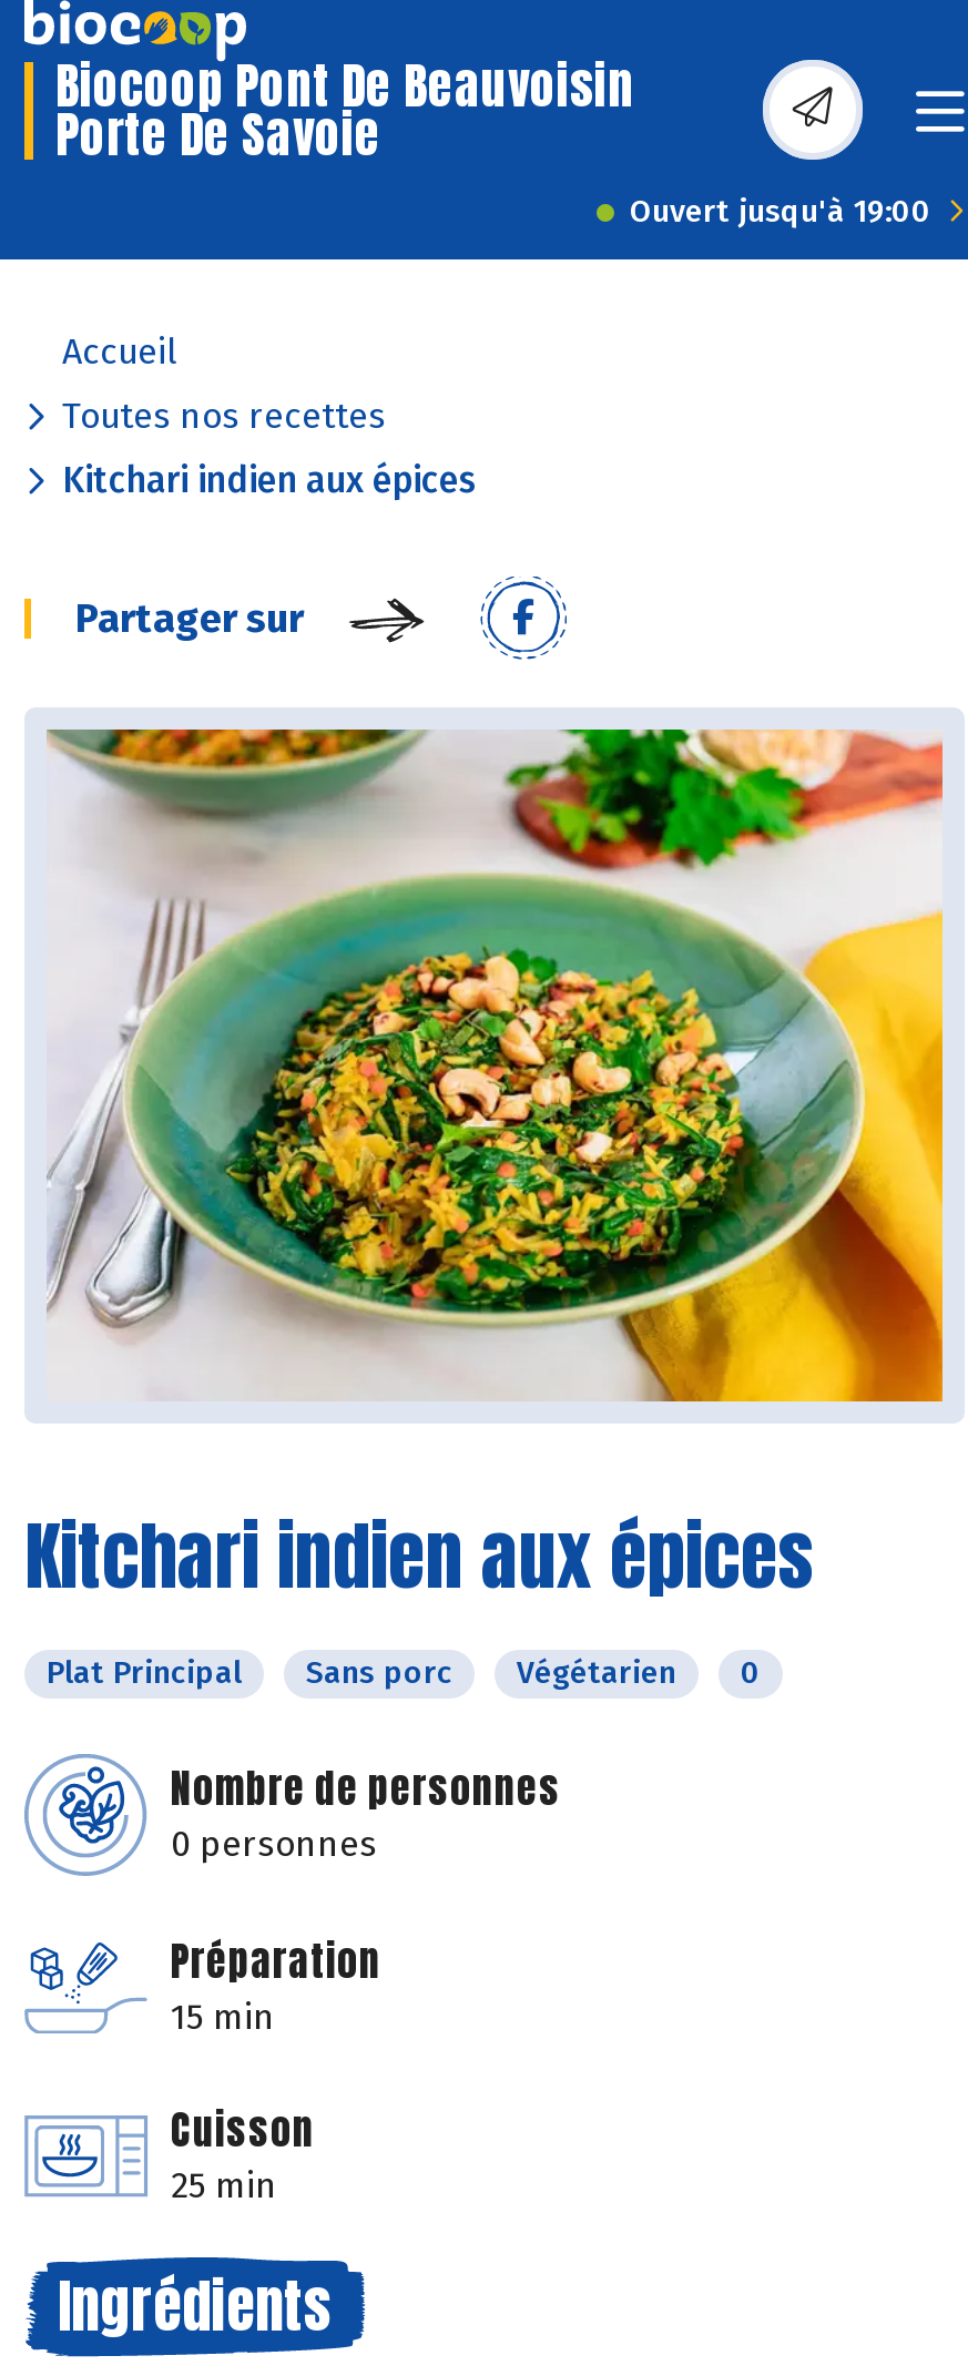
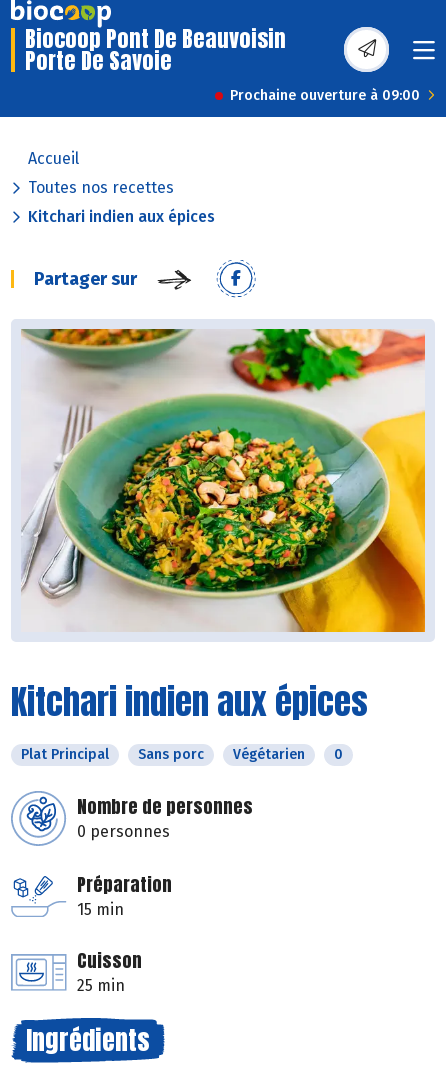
[630,193,931,231] Ouvert jusqu'à 19:00 -> [230,87,420,104] Prochaine ouverture à 09:00

